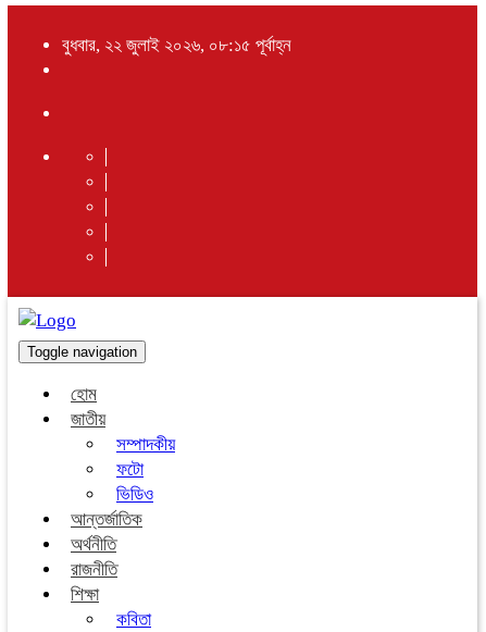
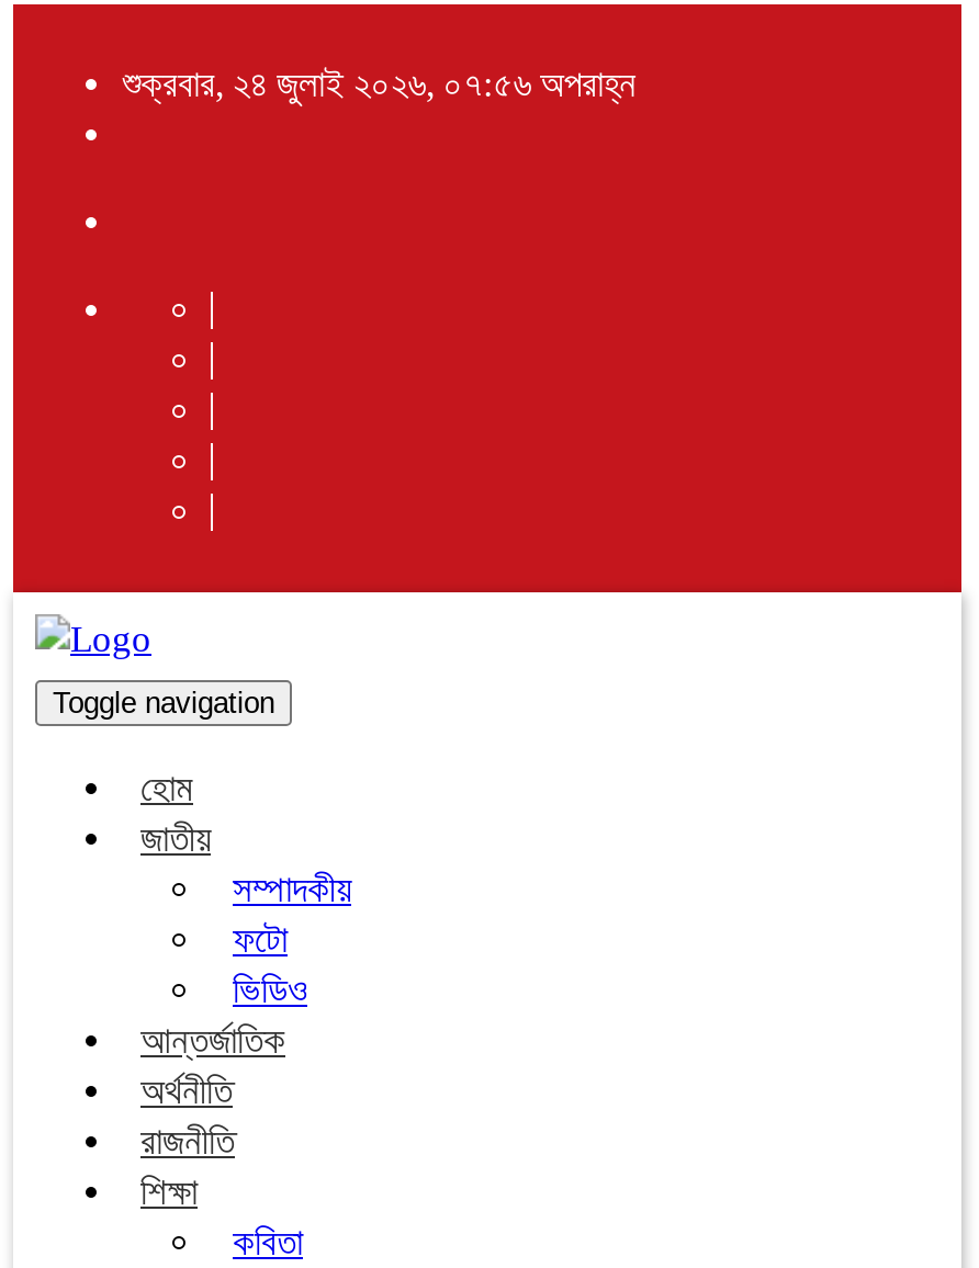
[62,35,291,55] বুধবার, ২২ জুলাই ২০২৬, ০৮:১৫ পূর্বাহ্ন -> [123,64,637,105] শুক্রবার, ২৪ জুলাই ২০২৬, ০৭:৫৬ অপরাহ্ন

